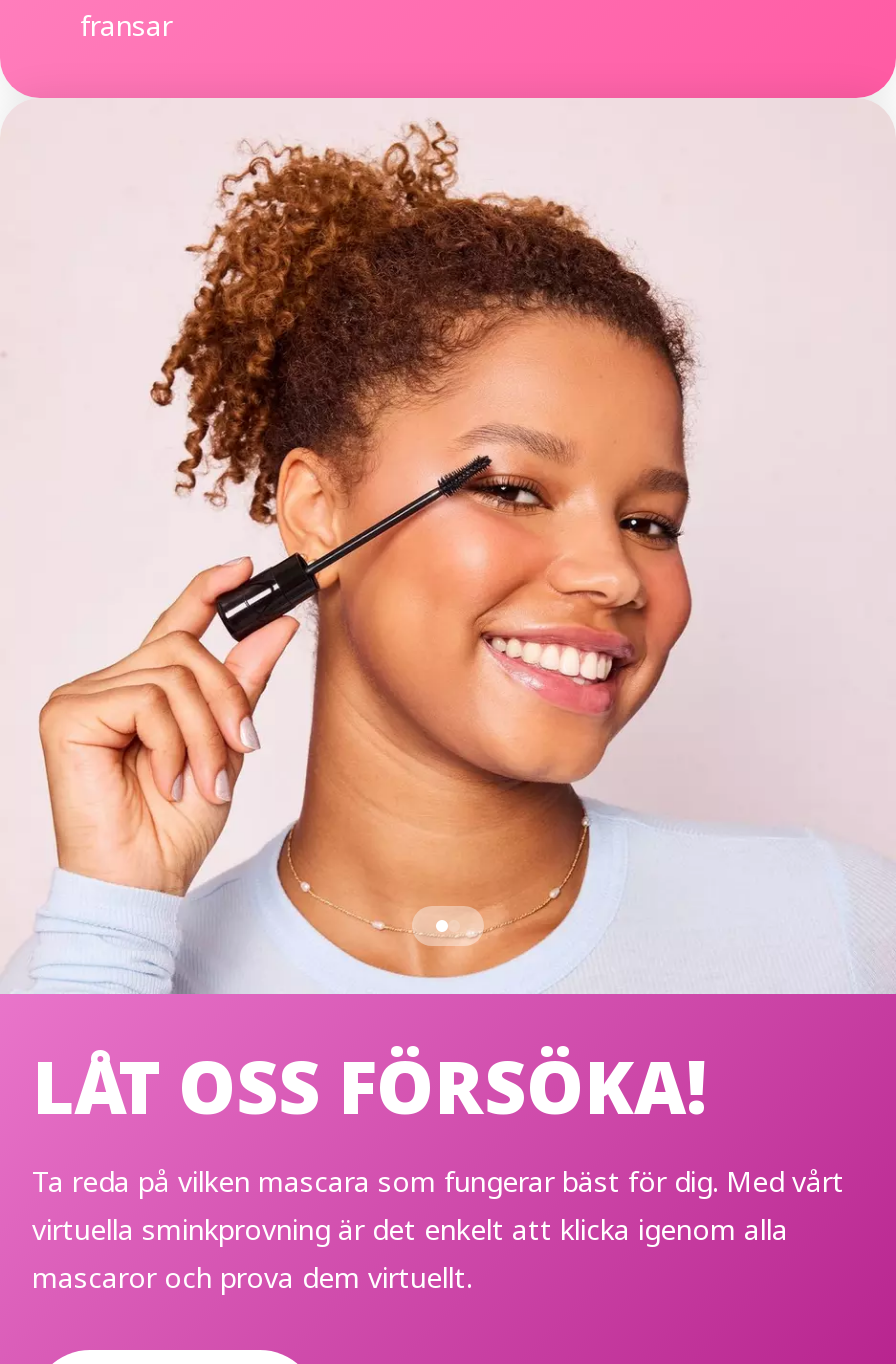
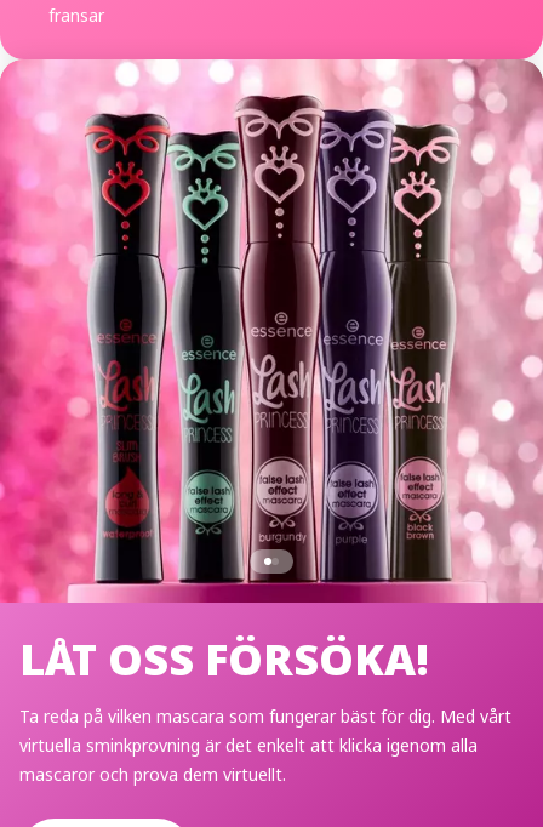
[6,98,890,996] [image] -> [4,59,539,604] [image]

